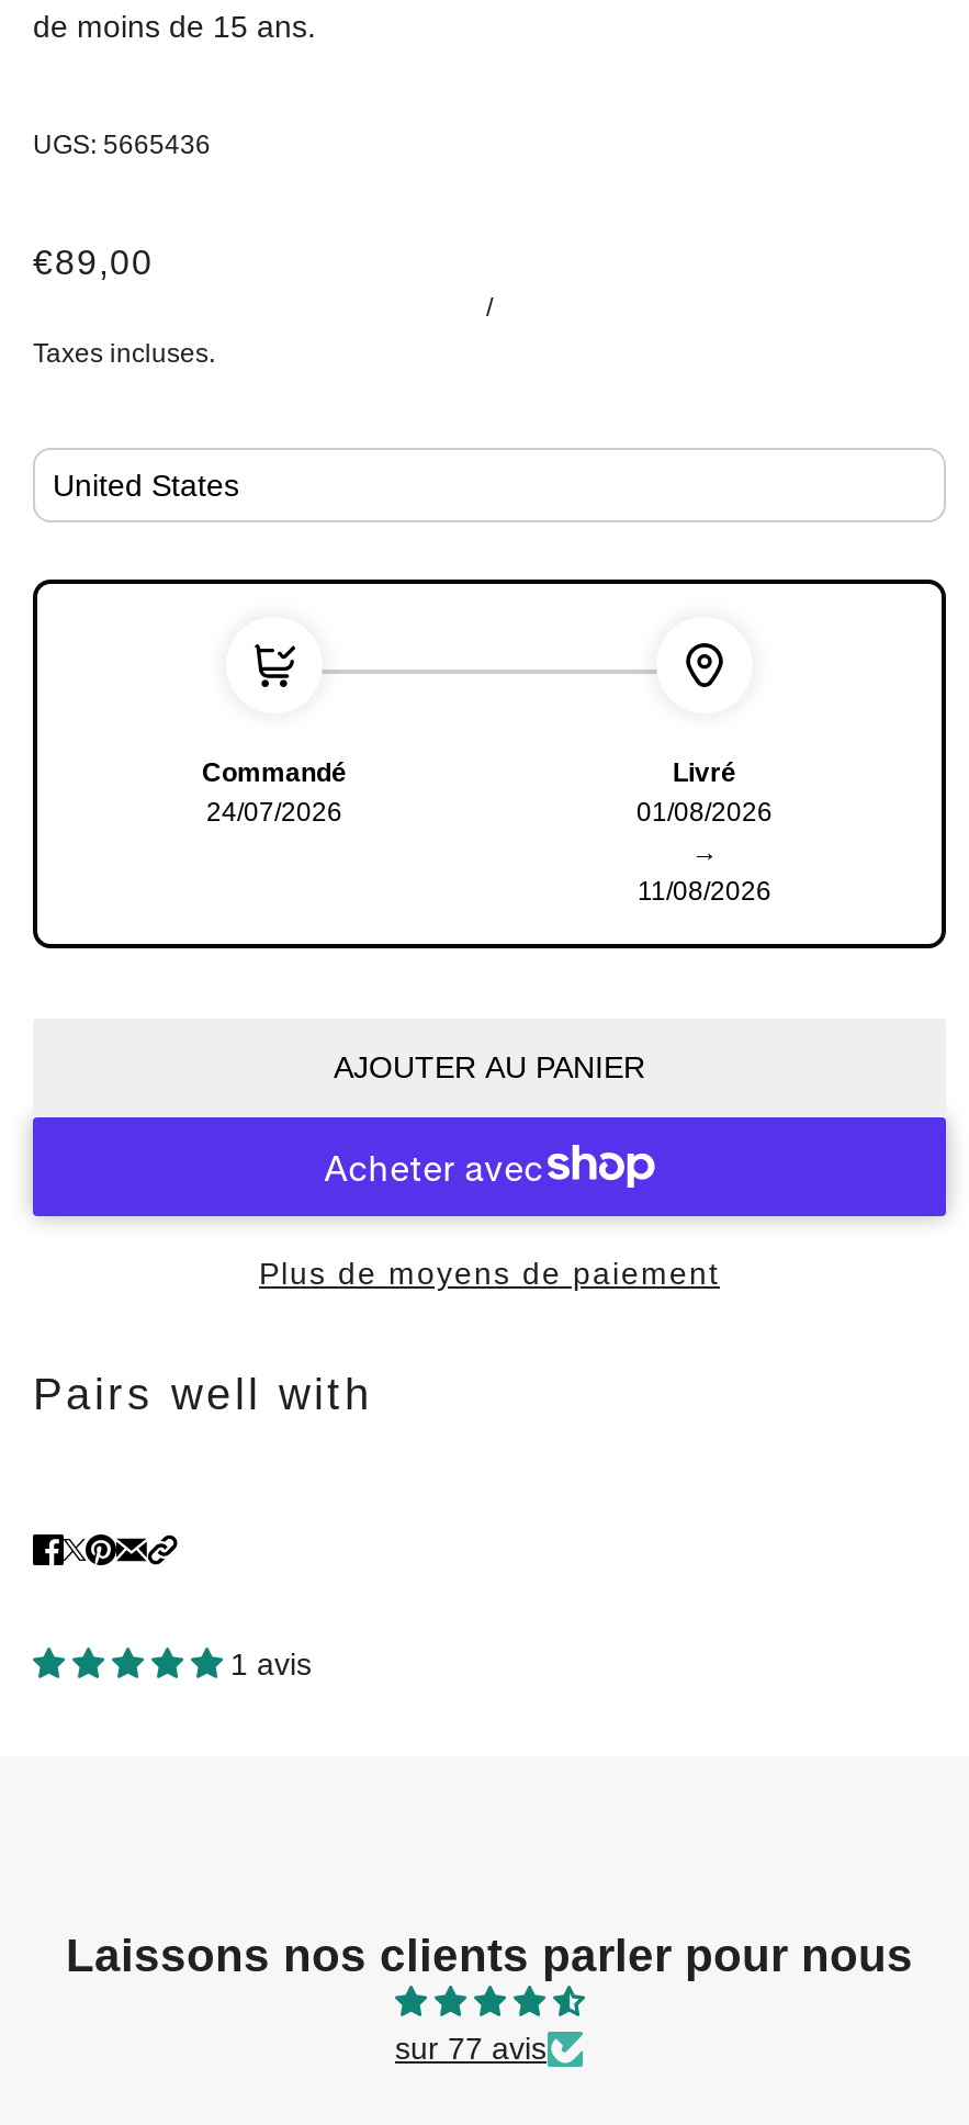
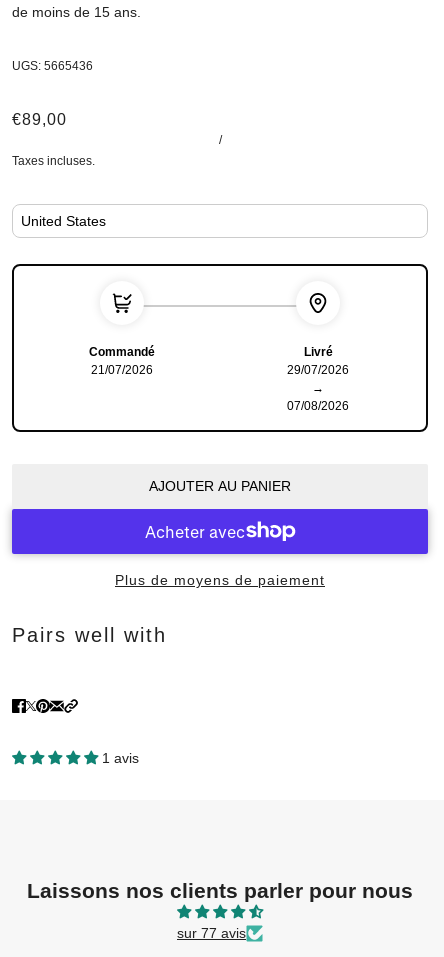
[206,797,342,828] 24/07/2026 -> [91,363,153,377] 21/07/2026
[636,797,773,828] 01/08/2026 -> [287,363,349,377] 29/07/2026
[638,876,771,907] 11/08/2026 -> [287,399,349,413] 07/08/2026

